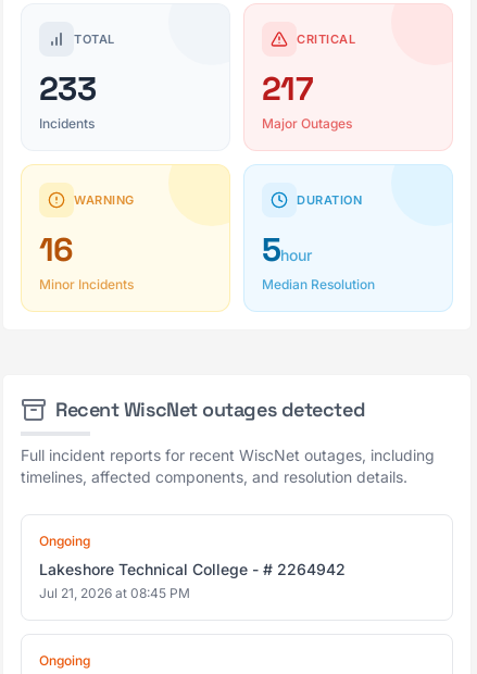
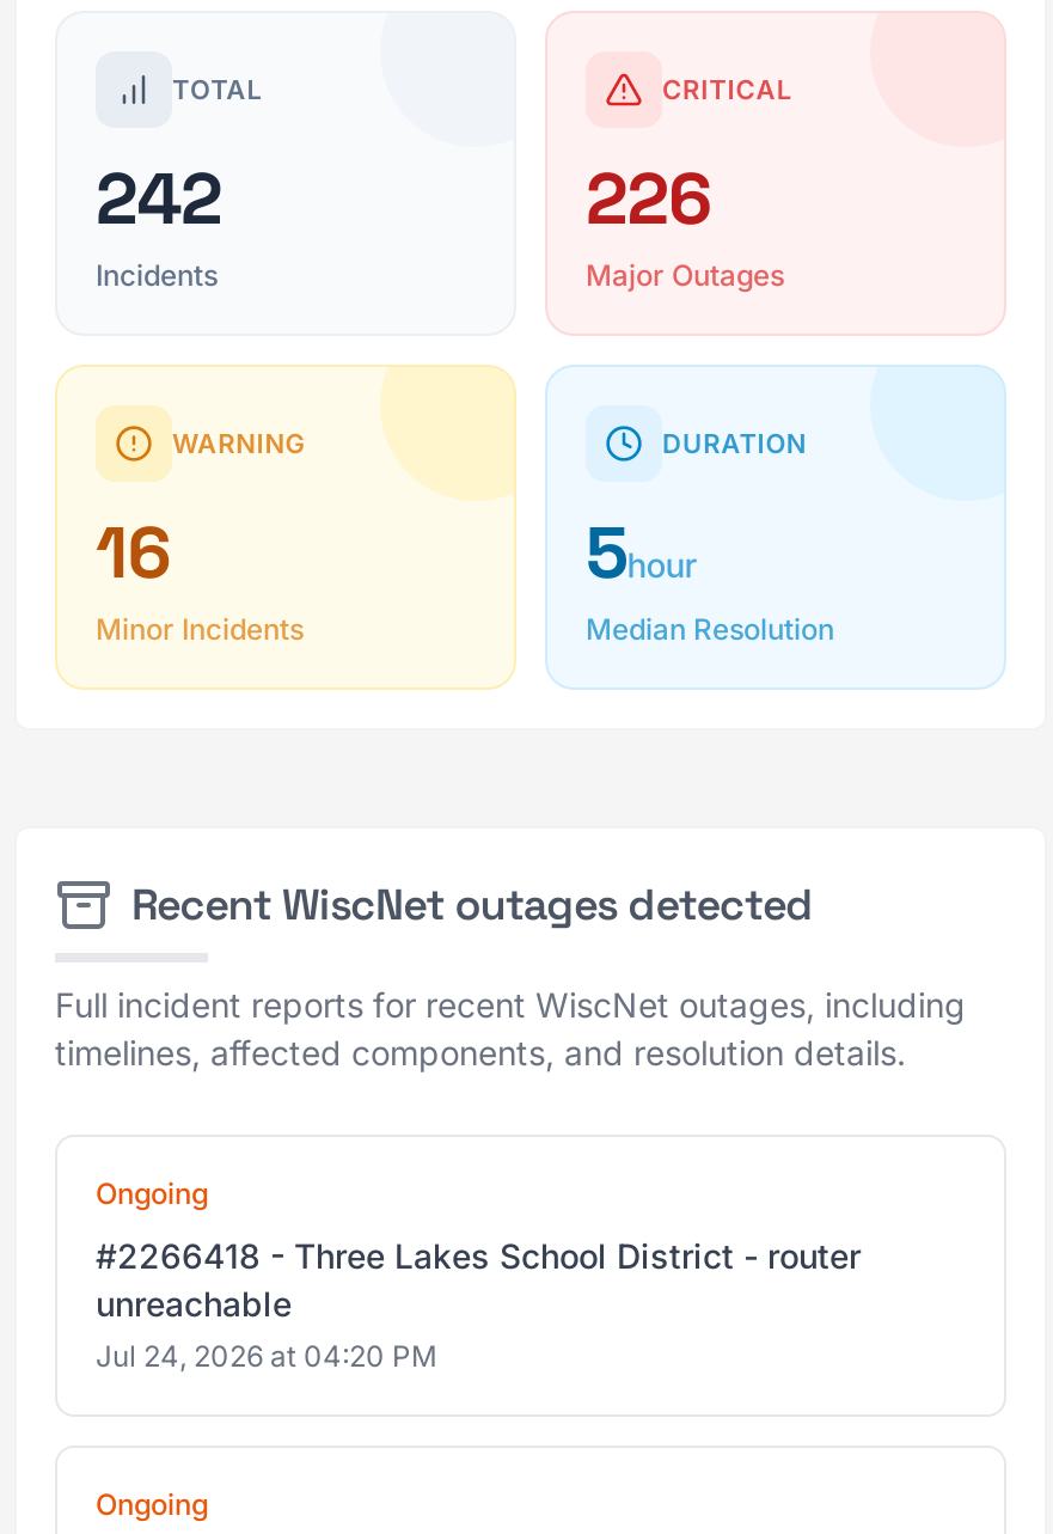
[39,67,95,110] 233 -> [96,152,222,245] 242
[262,67,313,110] 217 -> [586,152,712,245] 226
[39,560,346,601] Lakeshore Technical College - # 2264942 | Jul 21, 2026 at 08:45 PM -> [96,1235,861,1374] #2266418 - Three Lakes School District - router | unreachable | Jul 24, 2026 at 04:20 PM

